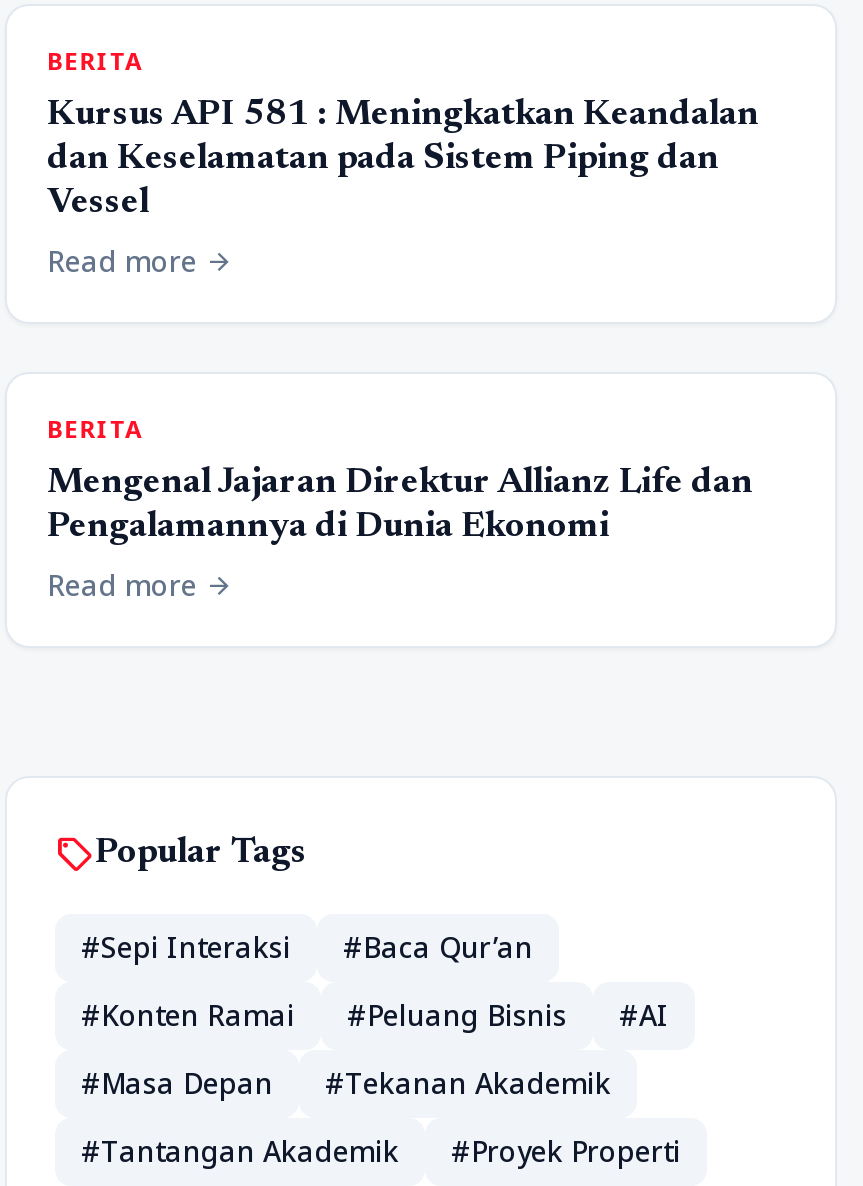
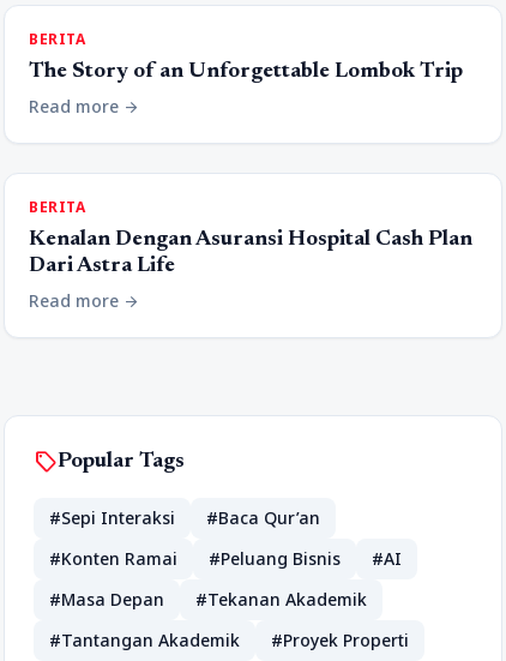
[47,98,759,222] Kursus API 581 : Meningkatkan Keandalan | dan Keselamatan pada Sistem Piping dan | Vessel -> [29,61,463,83] The Story of an Unforgettable Lombok Trip
[47,466,753,546] Mengenal Jajaran Direktur Allianz Life dan | Pengalamannya di Dunia Ekonomi -> [29,229,472,277] Kenalan Dengan Asuransi Hospital Cash Plan | Dari Astra Life

